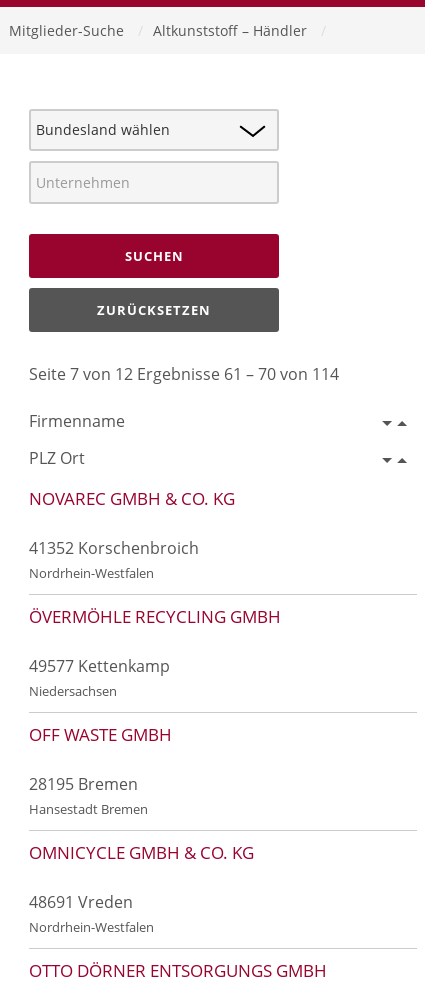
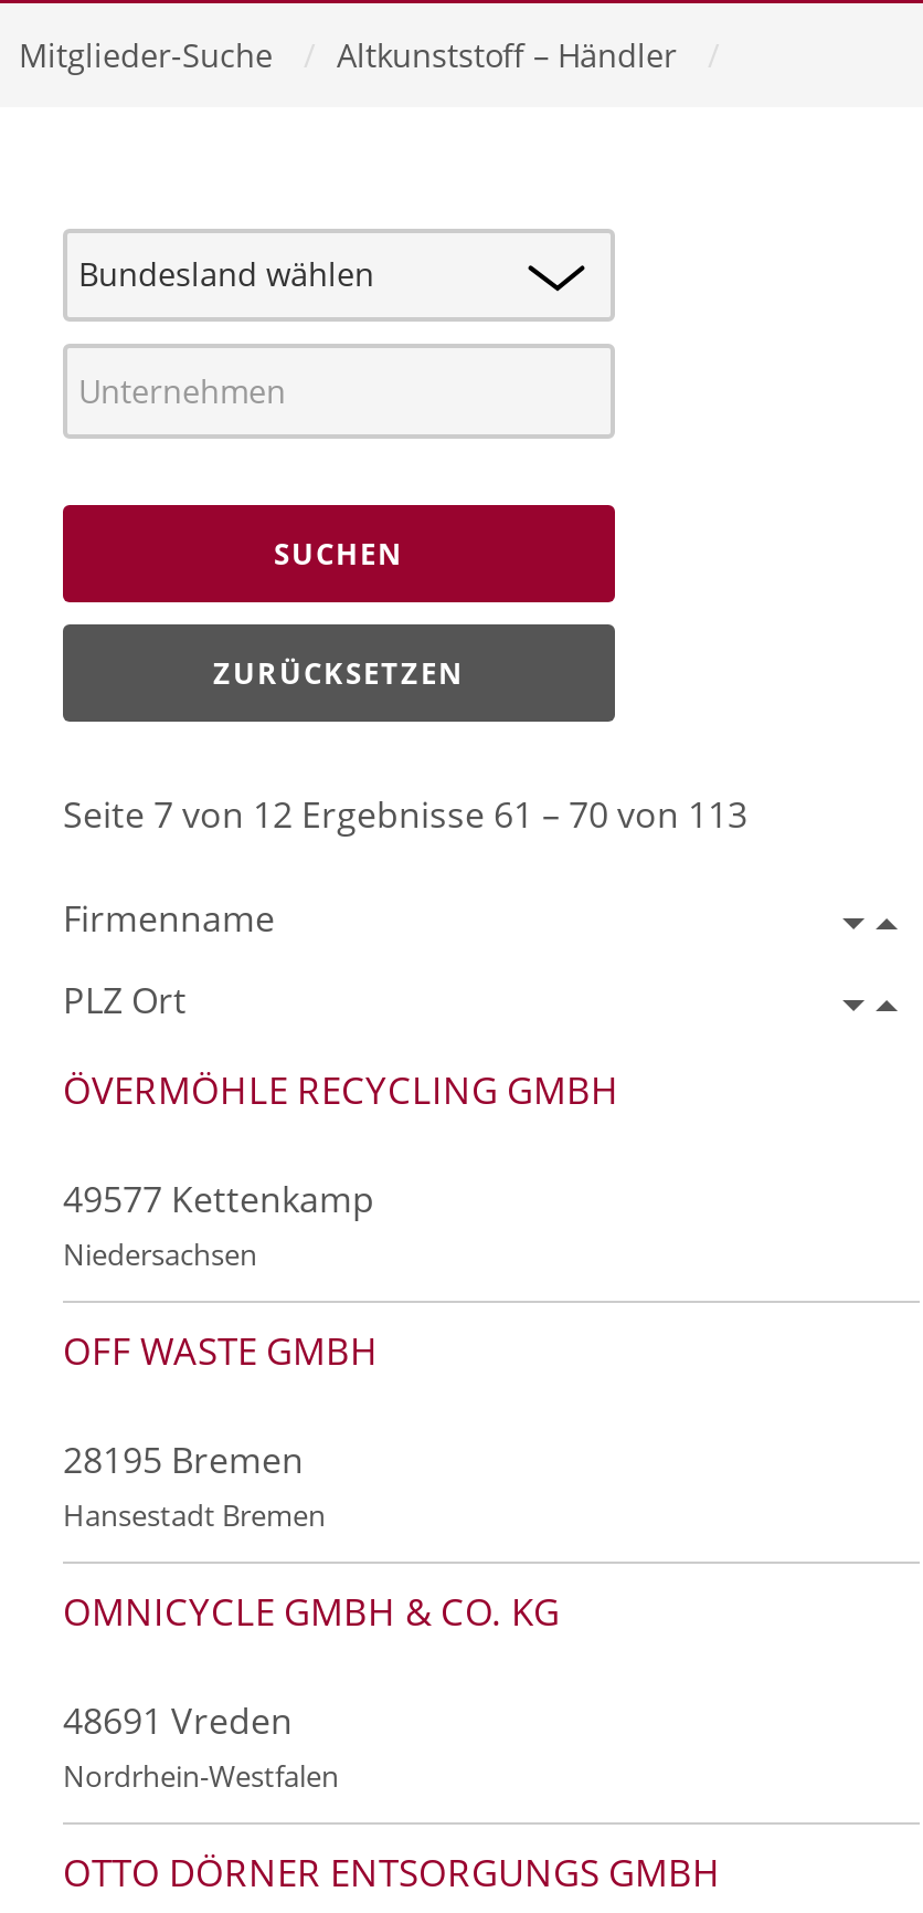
[29,363,339,385] Seite 7 von 12 Ergebnisse 61 – 70 von 114 -> [63,790,747,839] Seite 7 von 12 Ergebnisse 61 – 70 von 113
[29,487,235,582] NOVAREC GMBH & CO. KG | 41352 Korschenbroich | Nordrhein-Westfalen -> none

